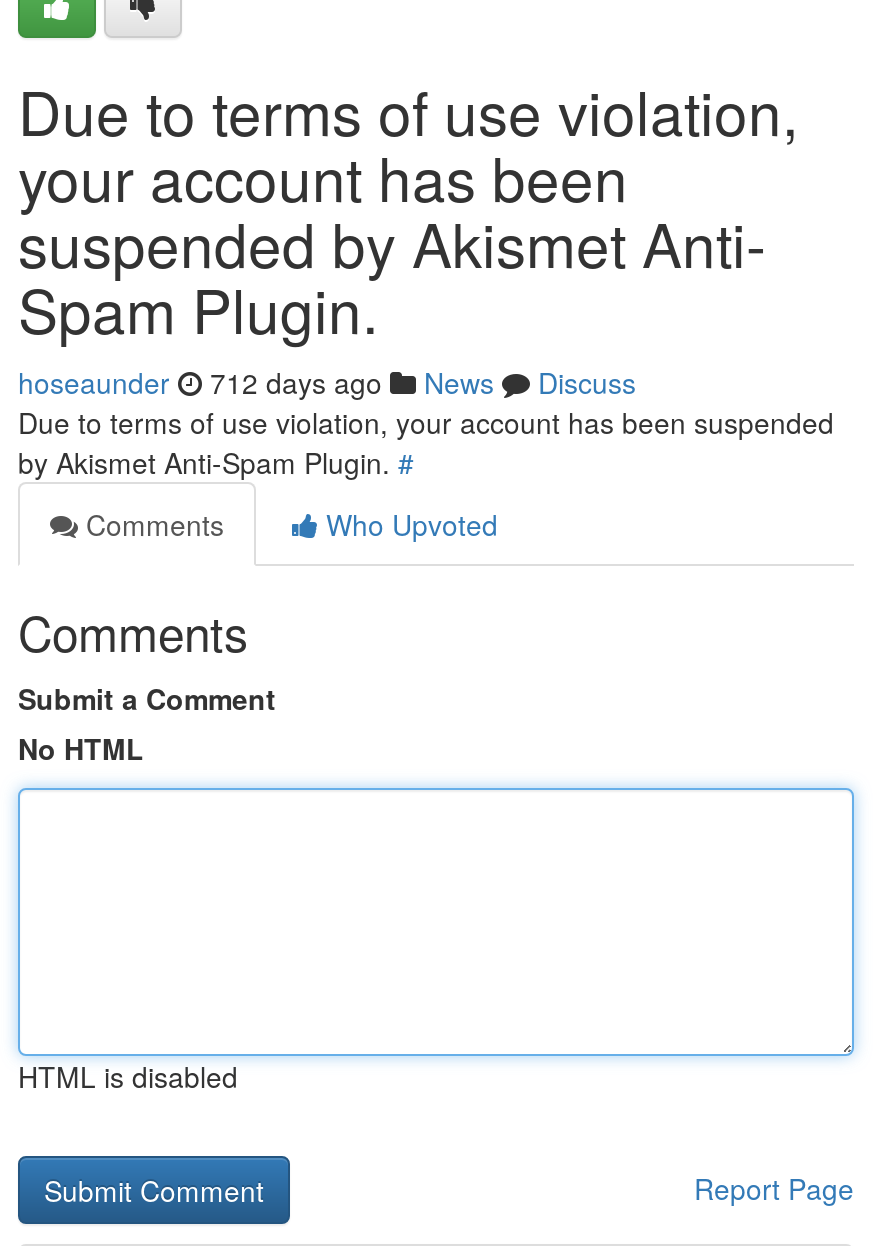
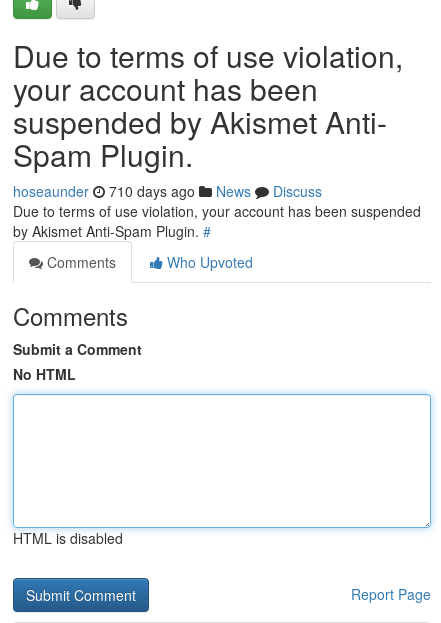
[18,362,636,402] hoseaunder 712 days ago News Discuss -> [13,181,322,201] hoseaunder 710 days ago News Discuss

